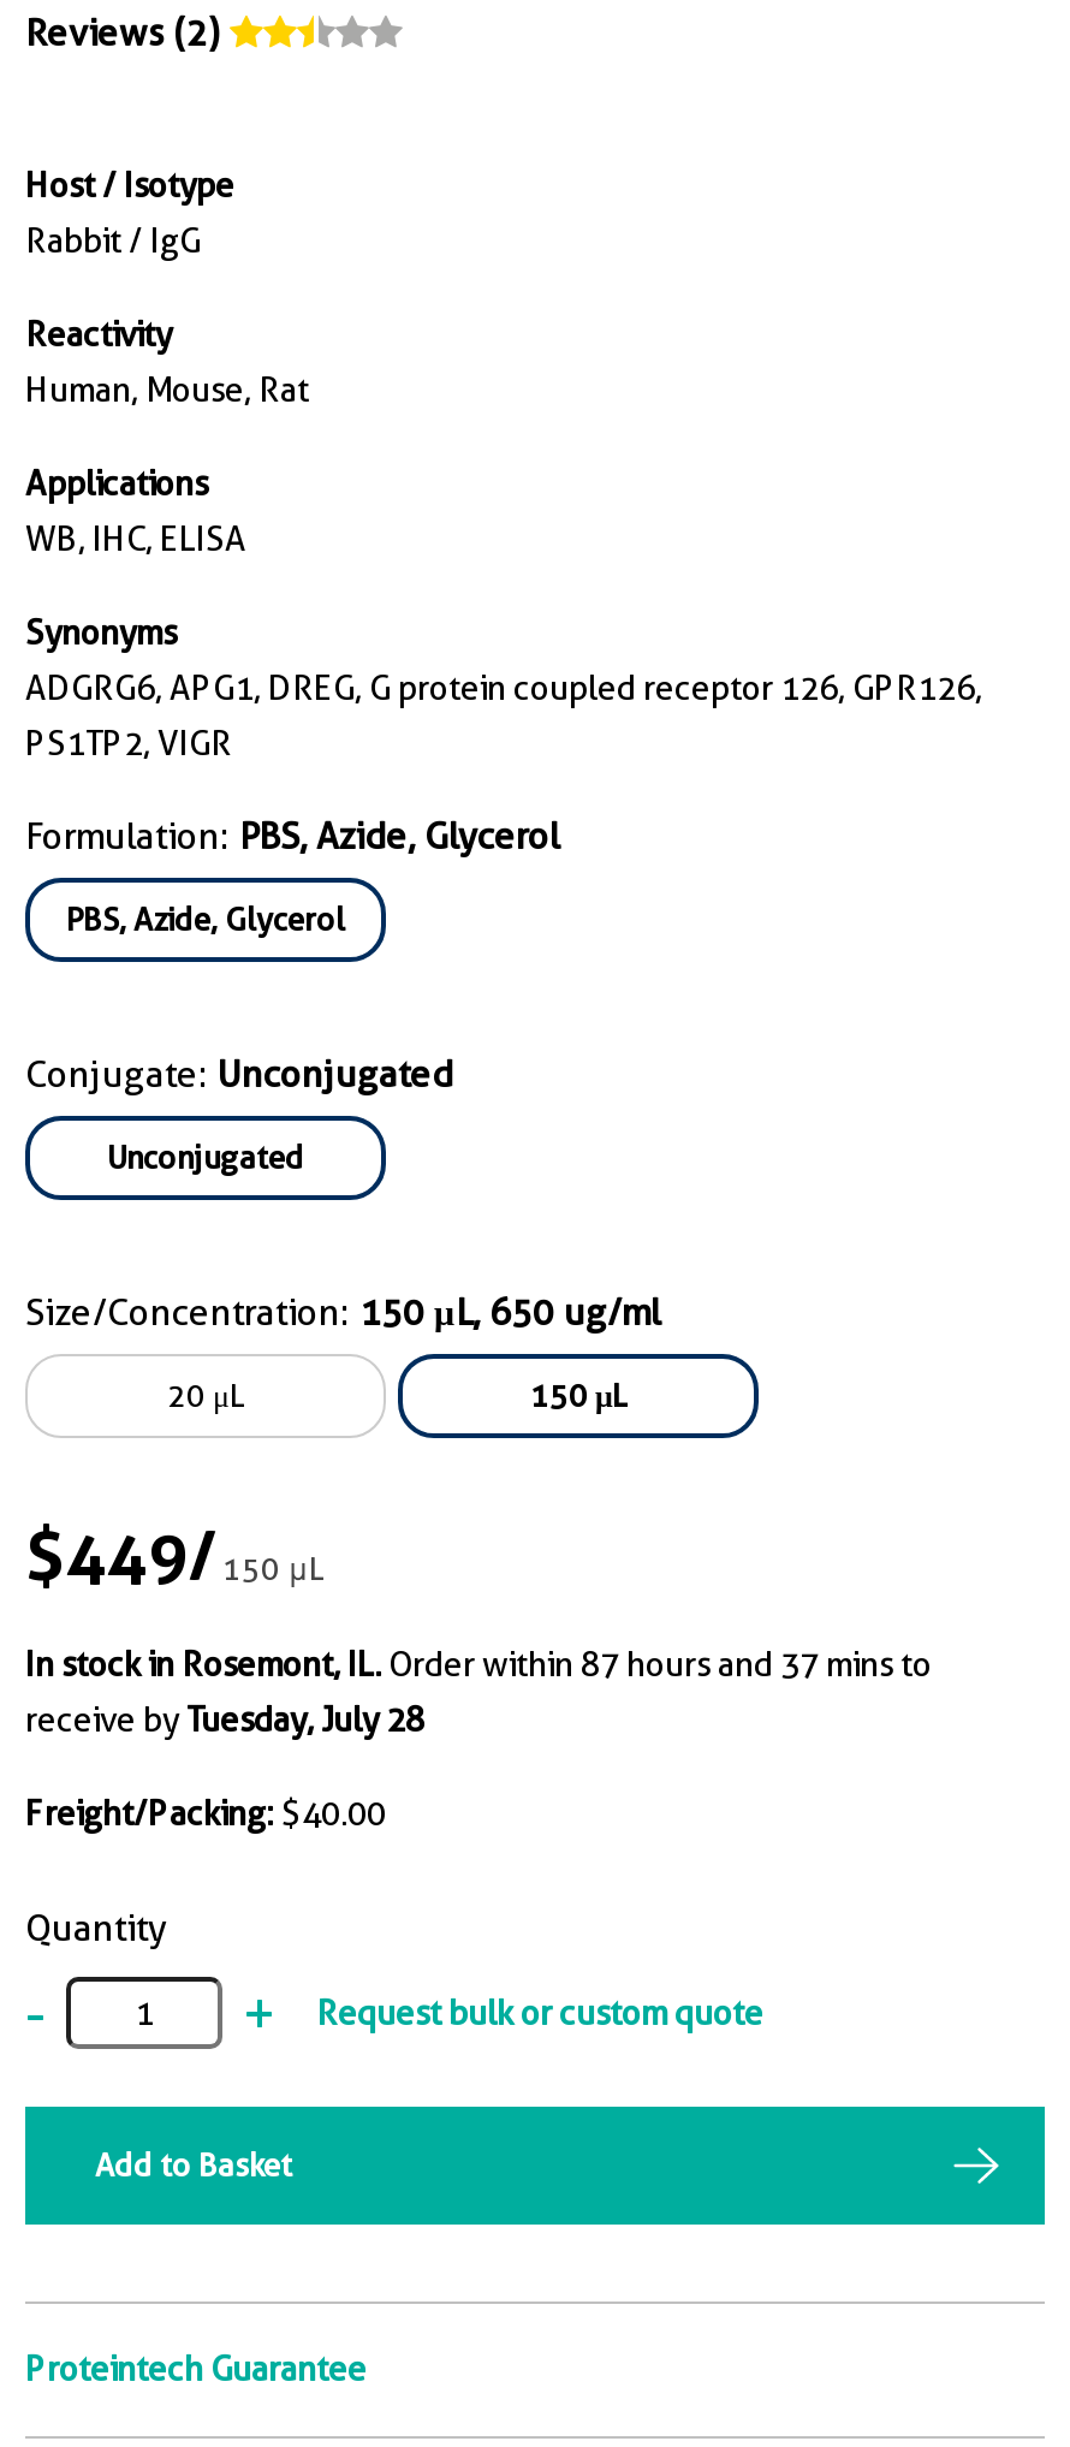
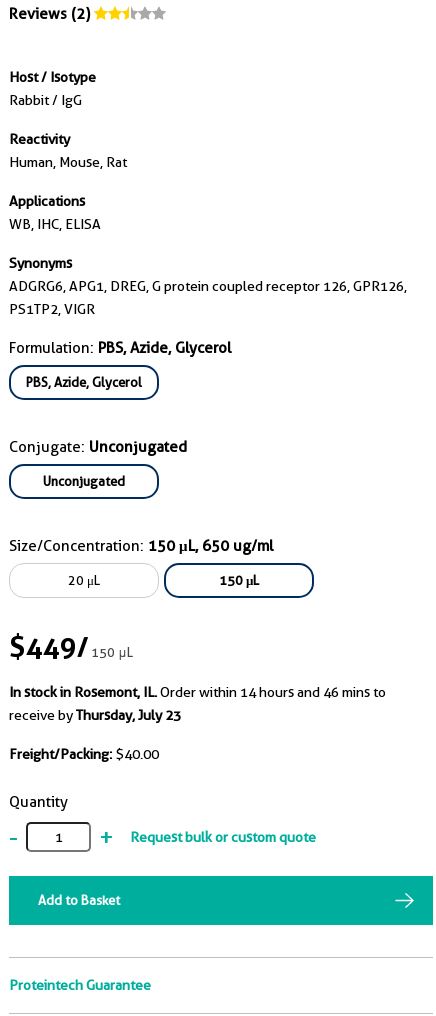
[25,1645,932,1684] In stock in Rosemont, IL. Order within 87 hours and 37 mins to -> [9,684,386,700] In stock in Rosemont, IL. Order within 14 hours and 46 mins to
[25,1701,424,1739] receive by Tuesday, July 28 -> [9,707,181,723] receive by Thursday, July 23

